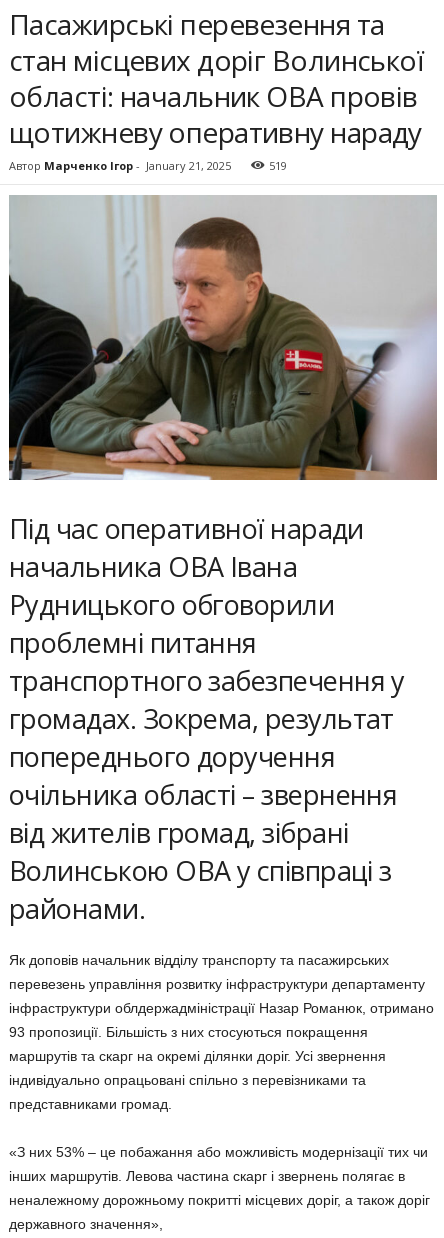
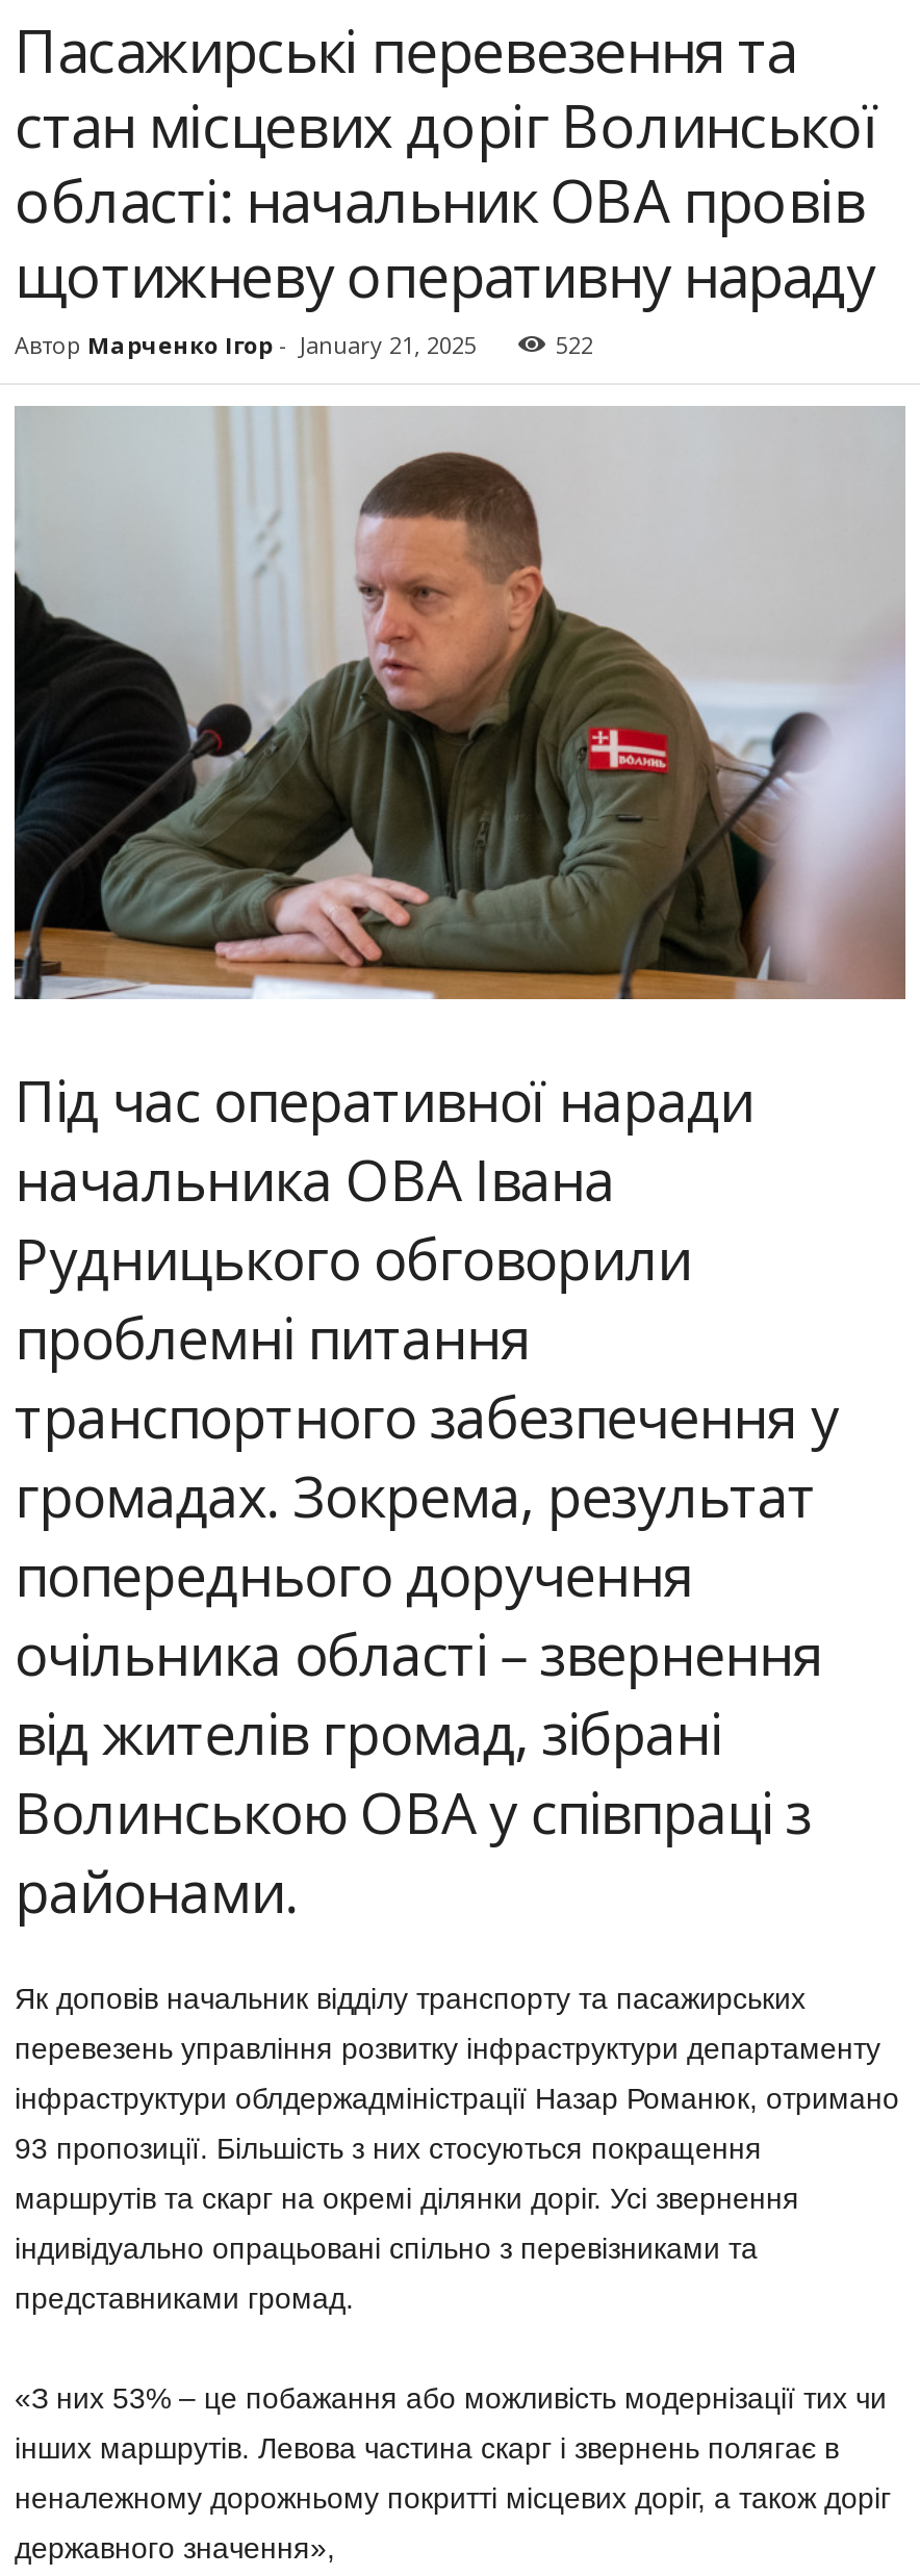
[269,158,287,173] 519 -> [556,329,593,360] 522

